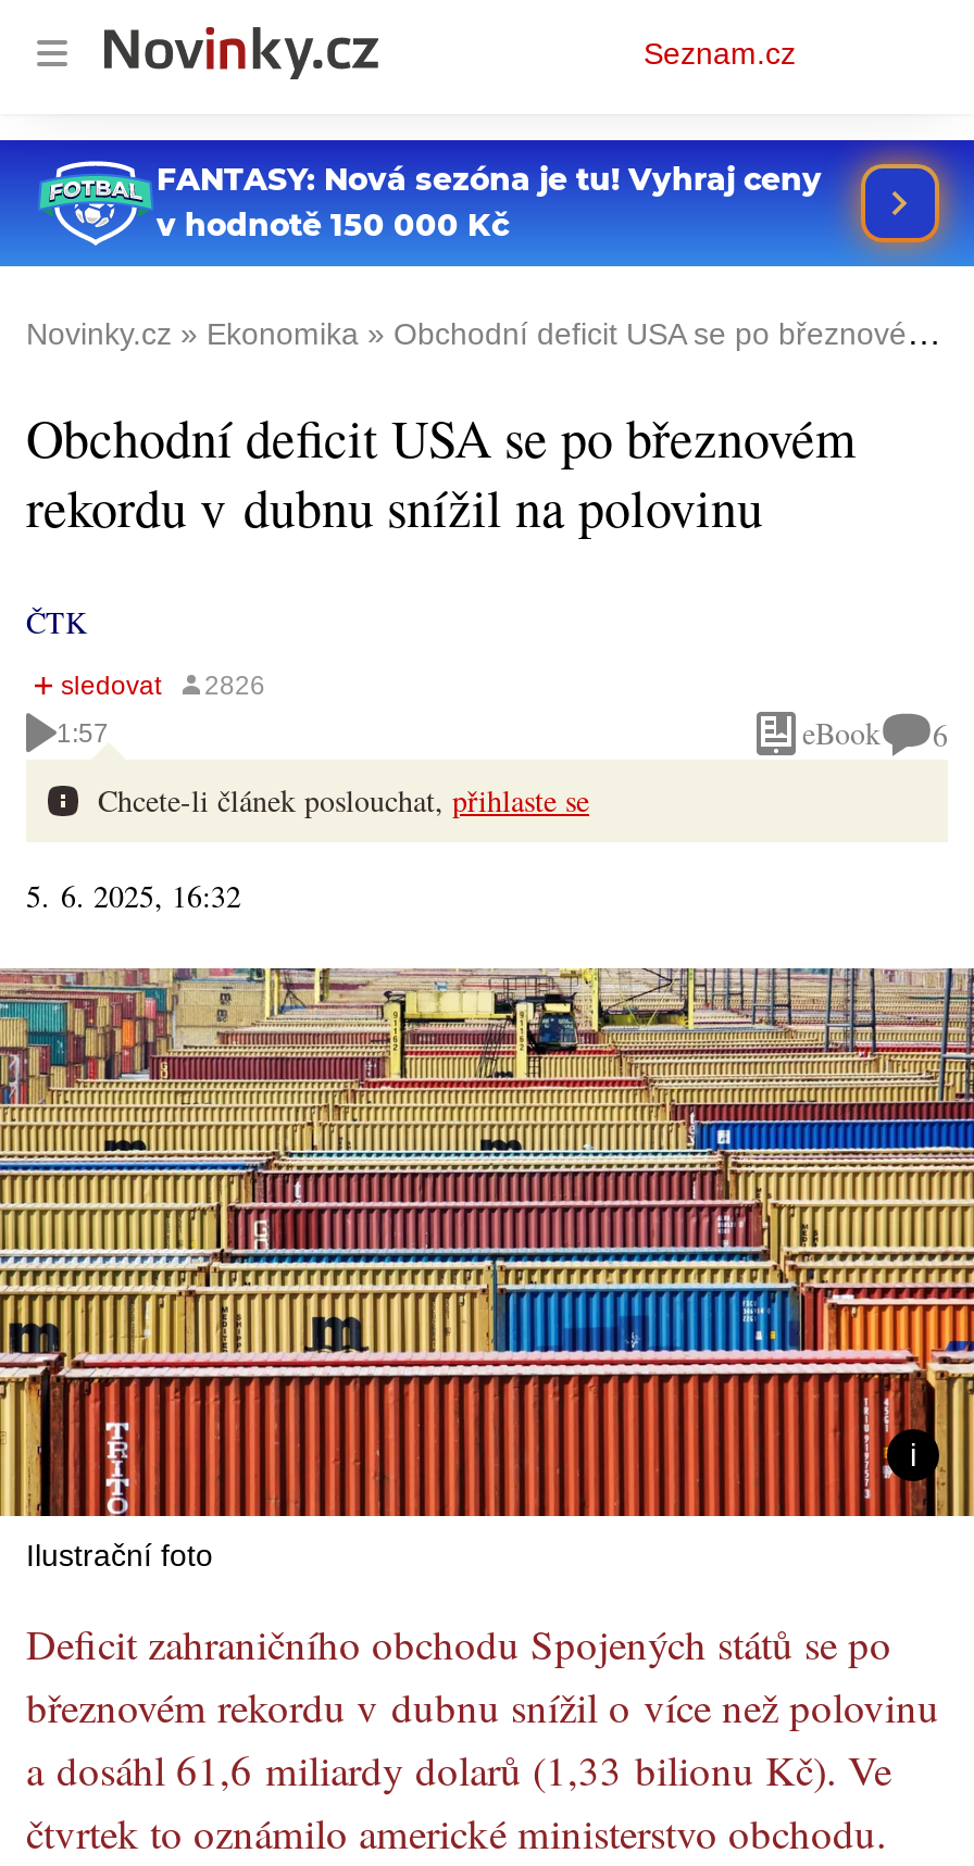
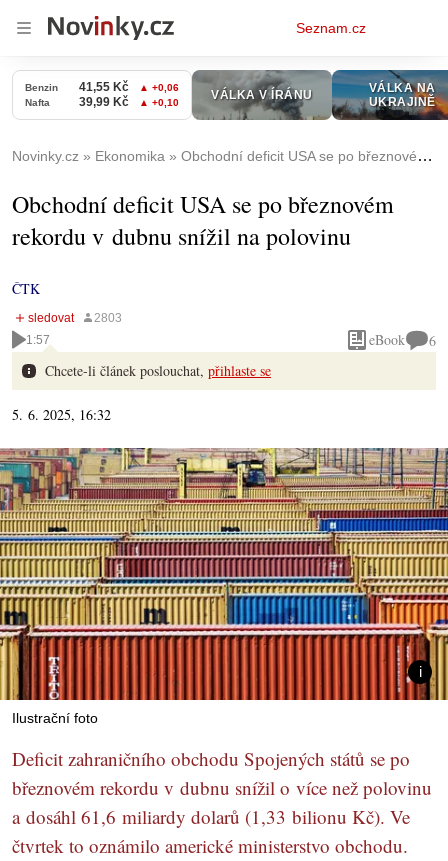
[7,138,967,268] [image] -> [3,68,445,125] [image]

